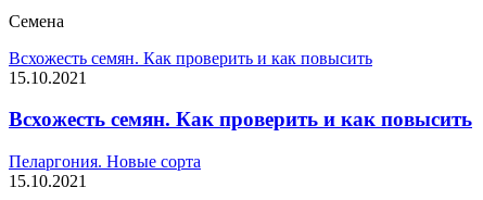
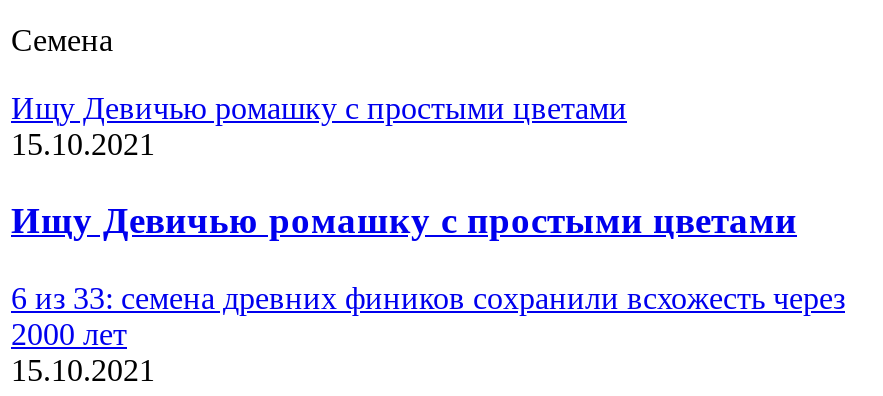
[9,48,372,67] Всхожесть семян. Как проверить и как повысить -> [11,90,627,124] Ищу Девичью ромашку с простыми цветами
[9,108,472,131] Всхожесть семян. Как проверить и как повысить -> [11,199,797,241] Ищу Девичью ромашку с простыми цветами
[9,152,201,171] Пеларгония. Новые сорта -> [11,281,845,351] 6 из 33: семена древних фиников сохранили всхожесть через | 2000 лет

